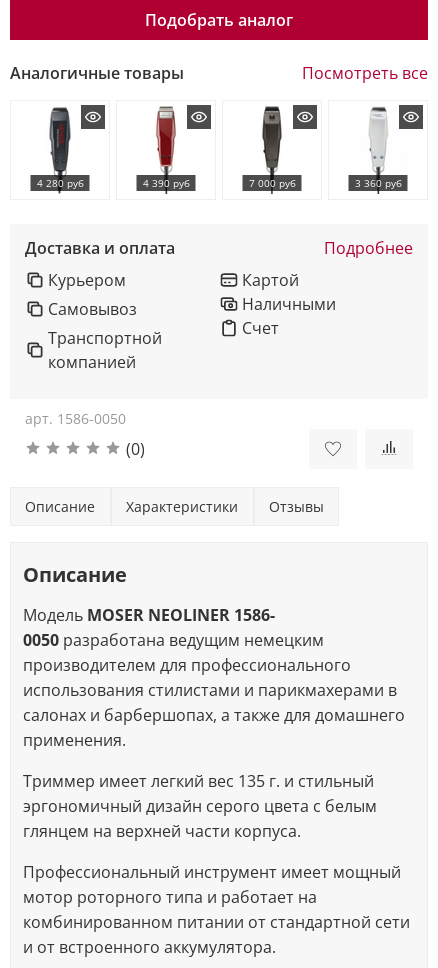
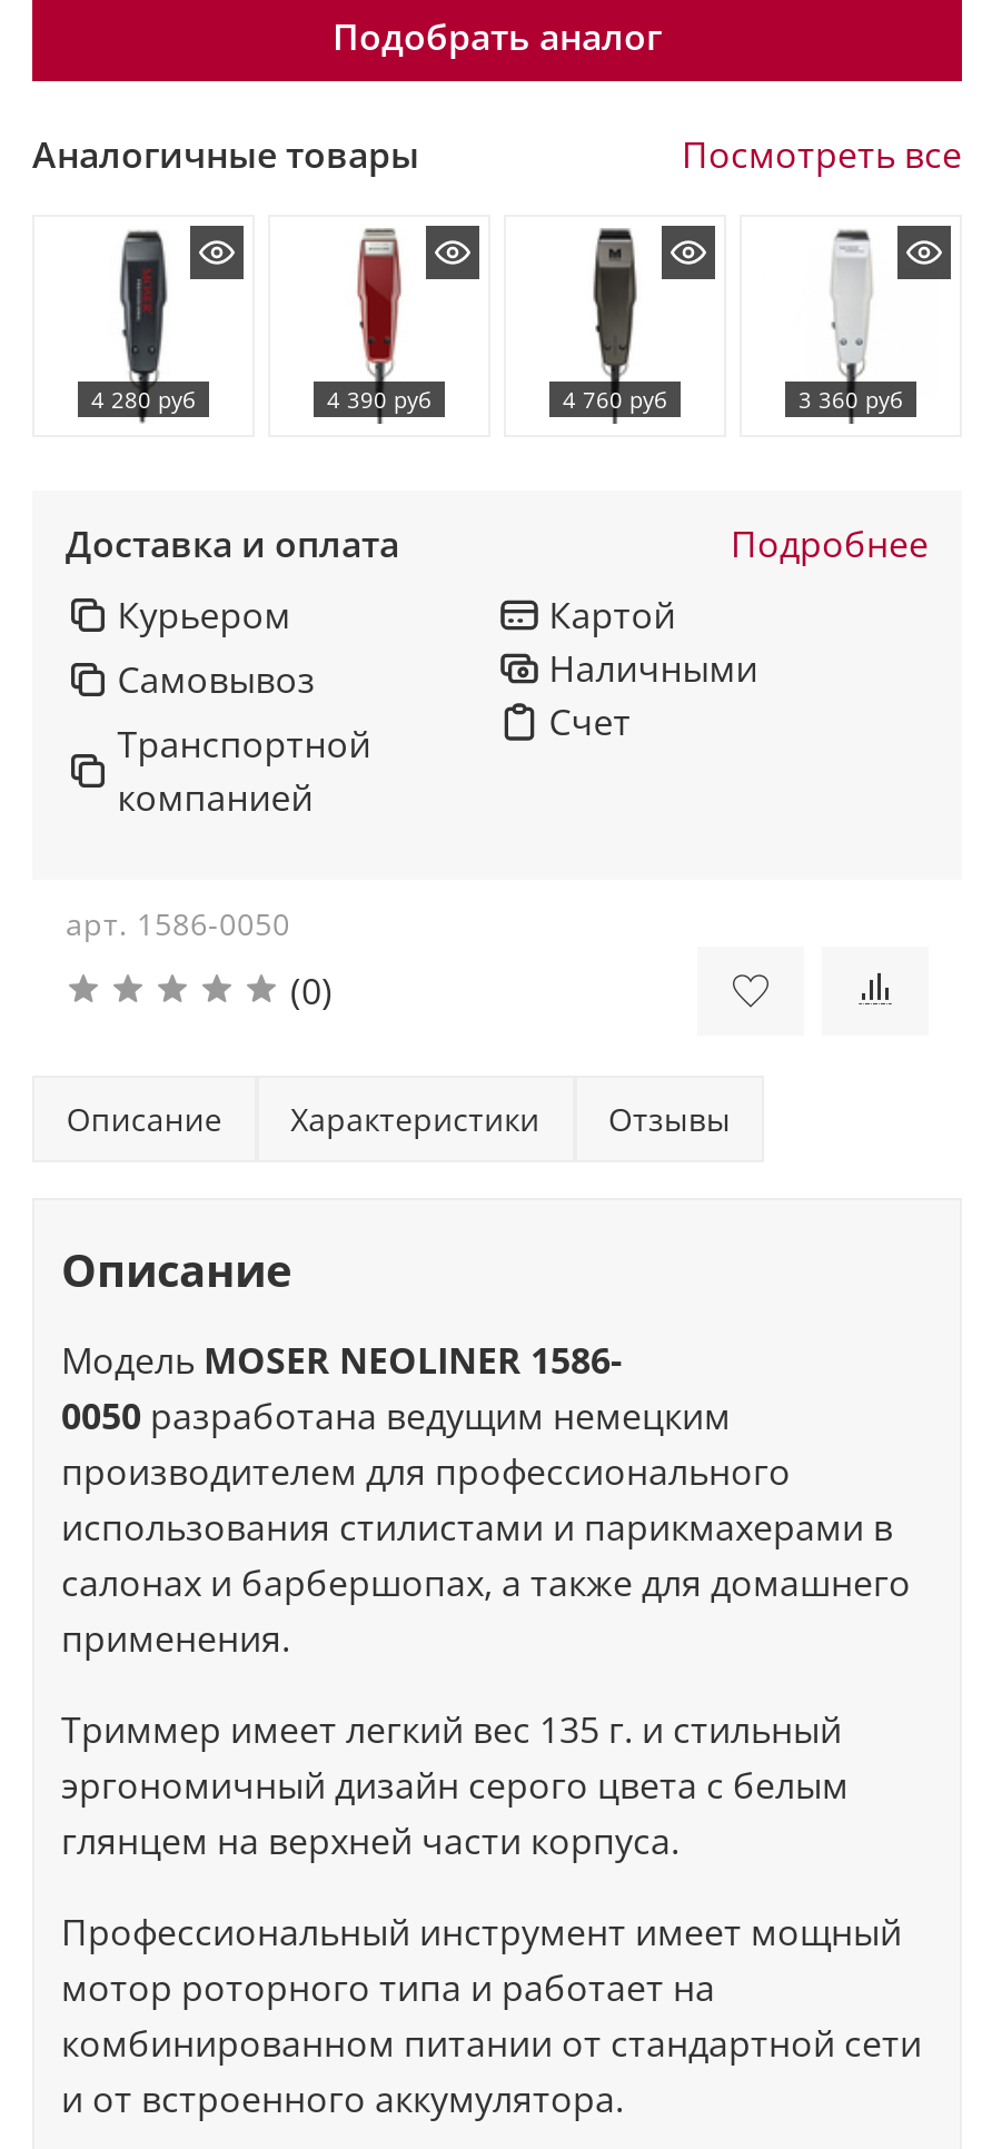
[248,176,295,190] 7 000 руб -> [563,384,667,415] 4 760 руб

